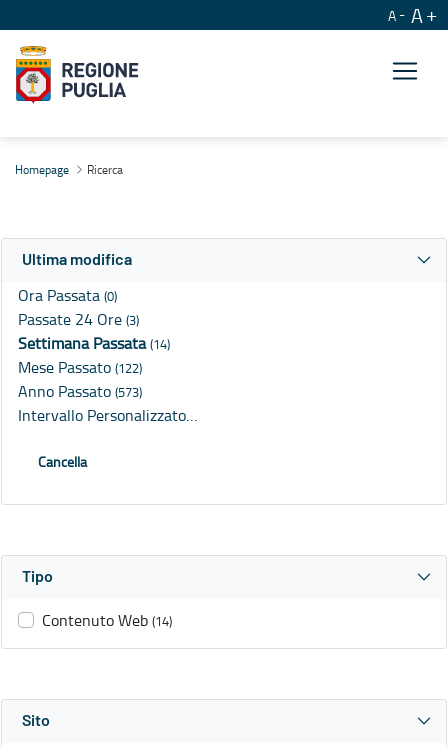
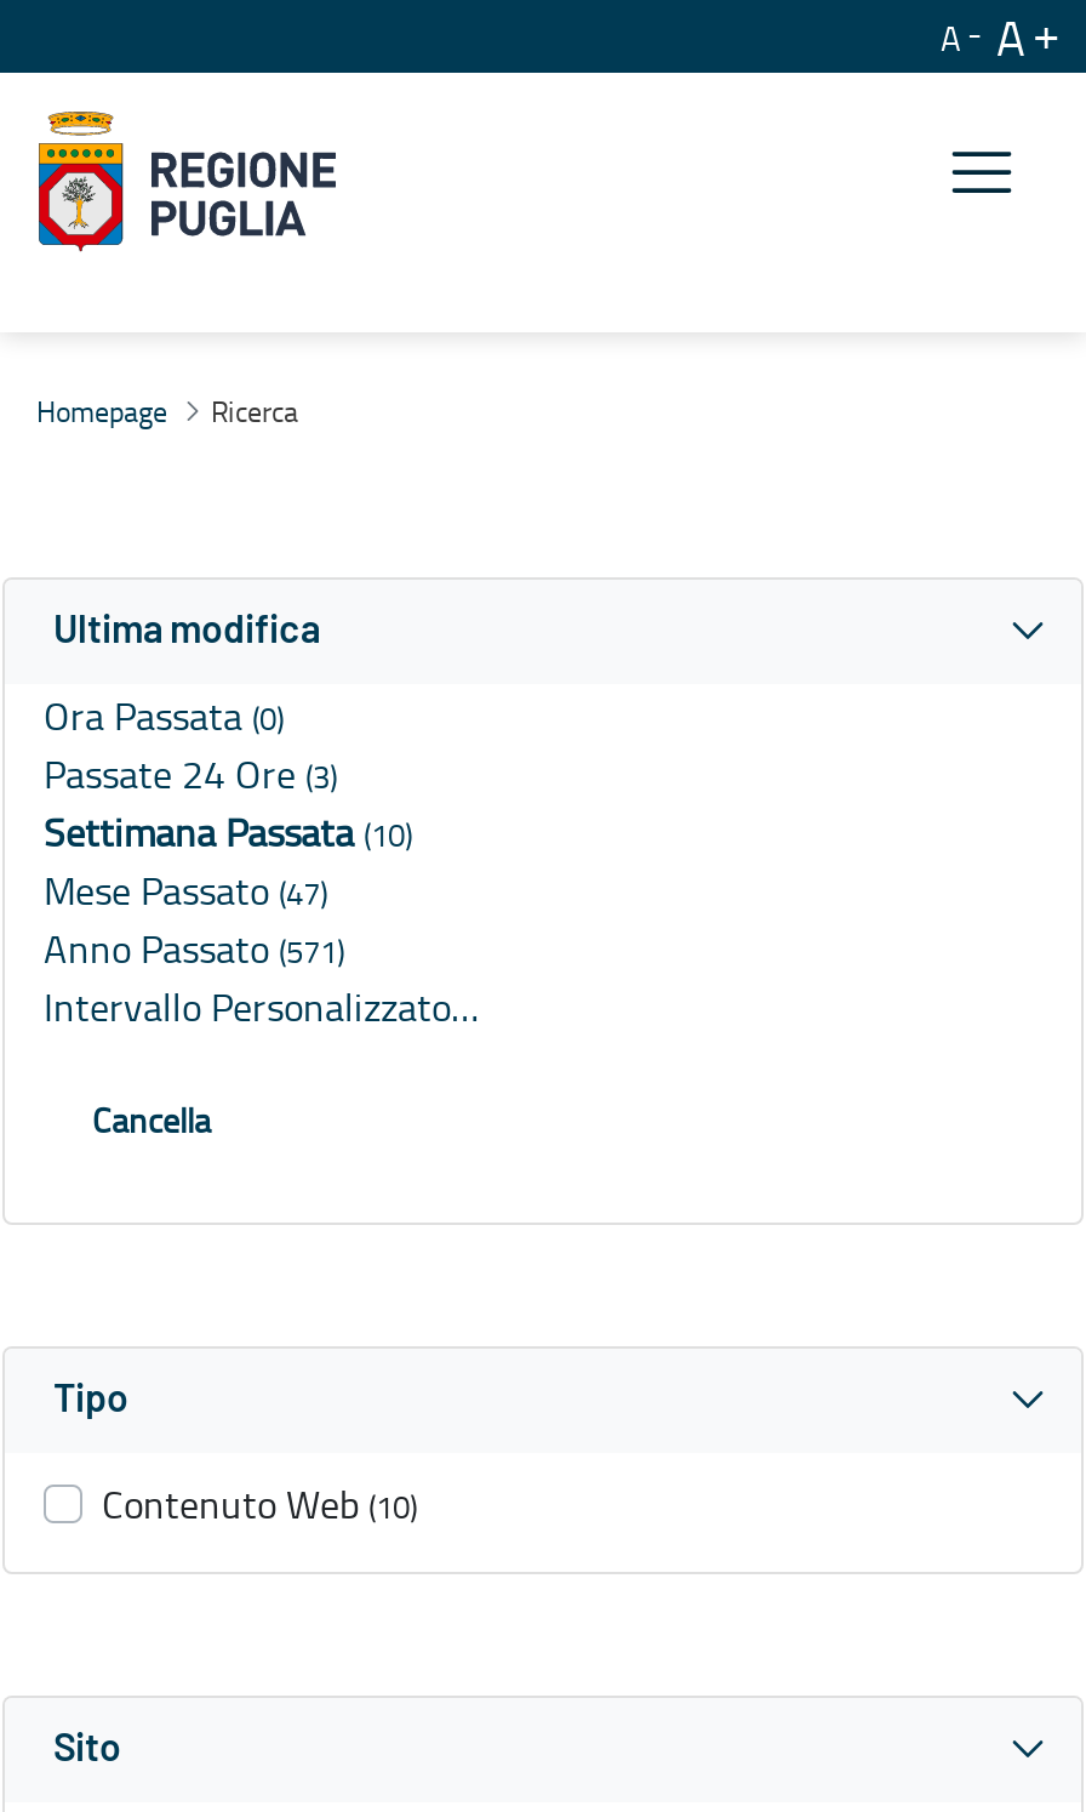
[18,332,170,354] Settimana Passata (14) -> [44,806,412,859] Settimana Passata (10)
[18,356,142,378] Mese Passato (122) -> [44,864,327,918] Mese Passato (47)
[18,380,142,402] Anno Passato (573) -> [44,922,344,976] Anno Passato (571)
[42,609,172,631] Contenuto Web (14) -> [102,1478,417,1531] Contenuto Web (10)

